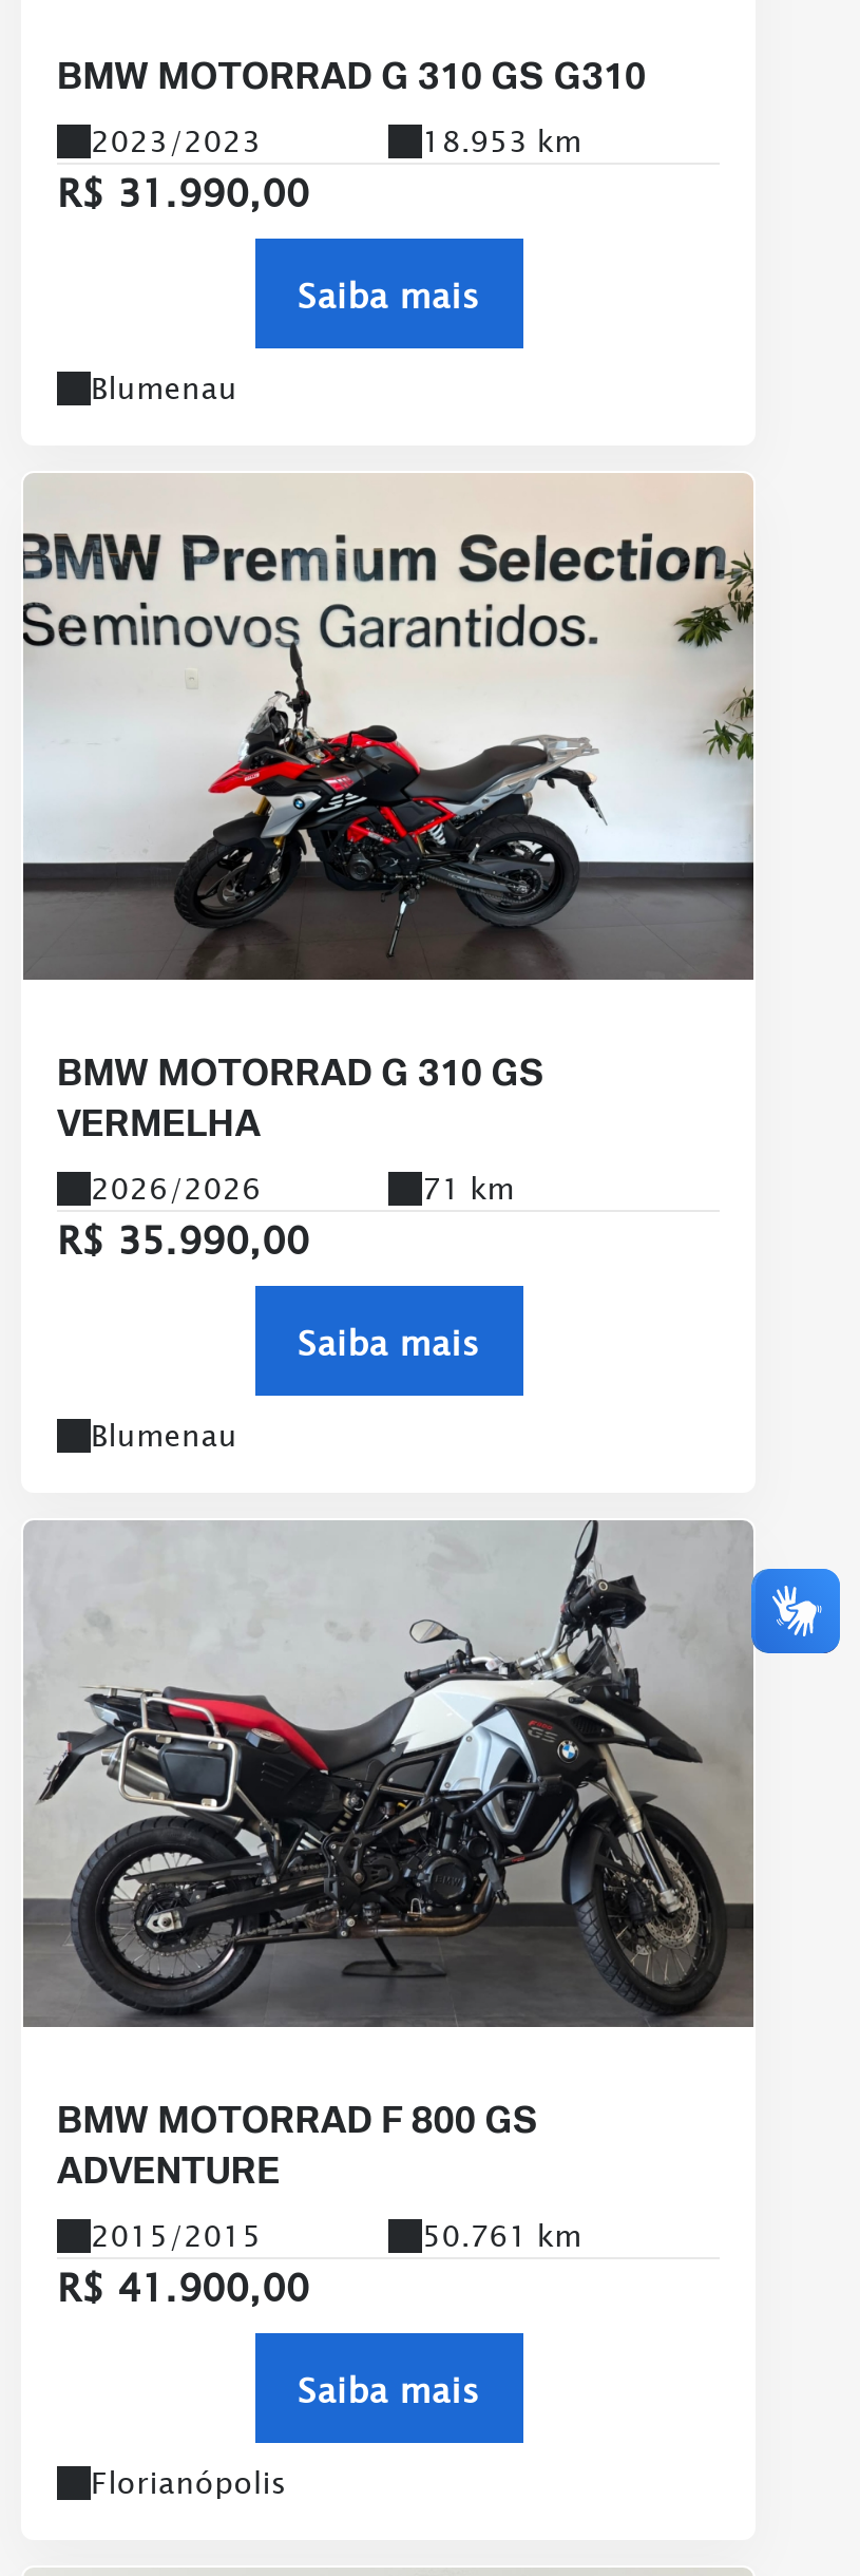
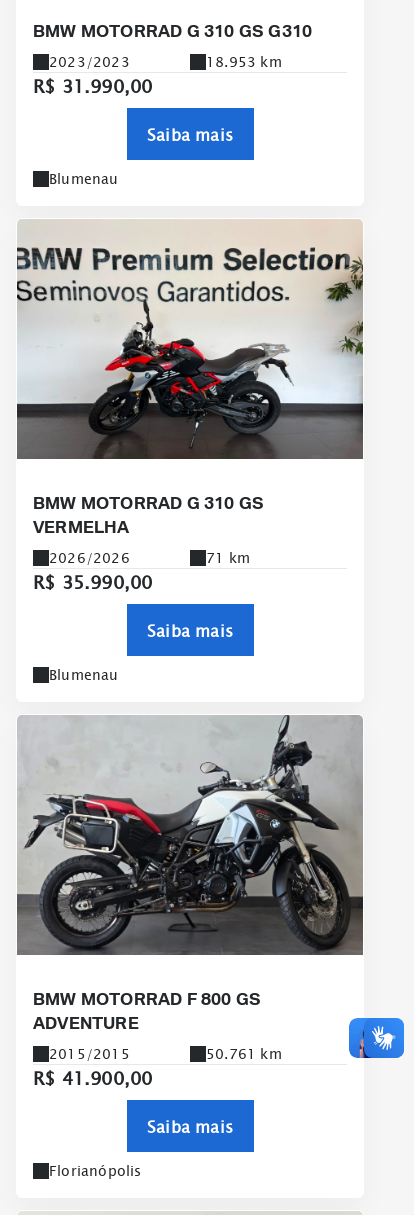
[749,1567,842,1655] [image] -> none
none -> [348,1017,405,1059] [image]

